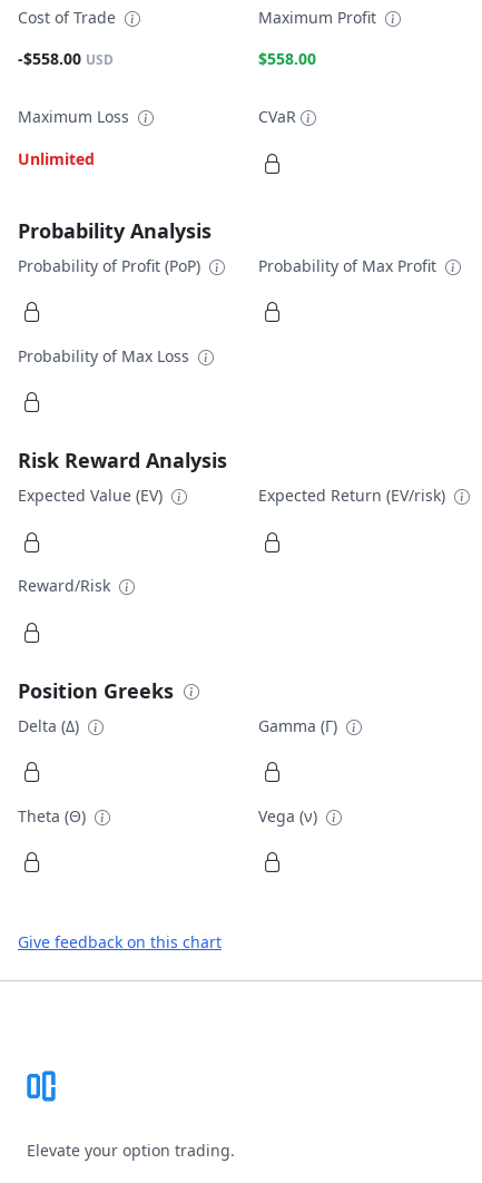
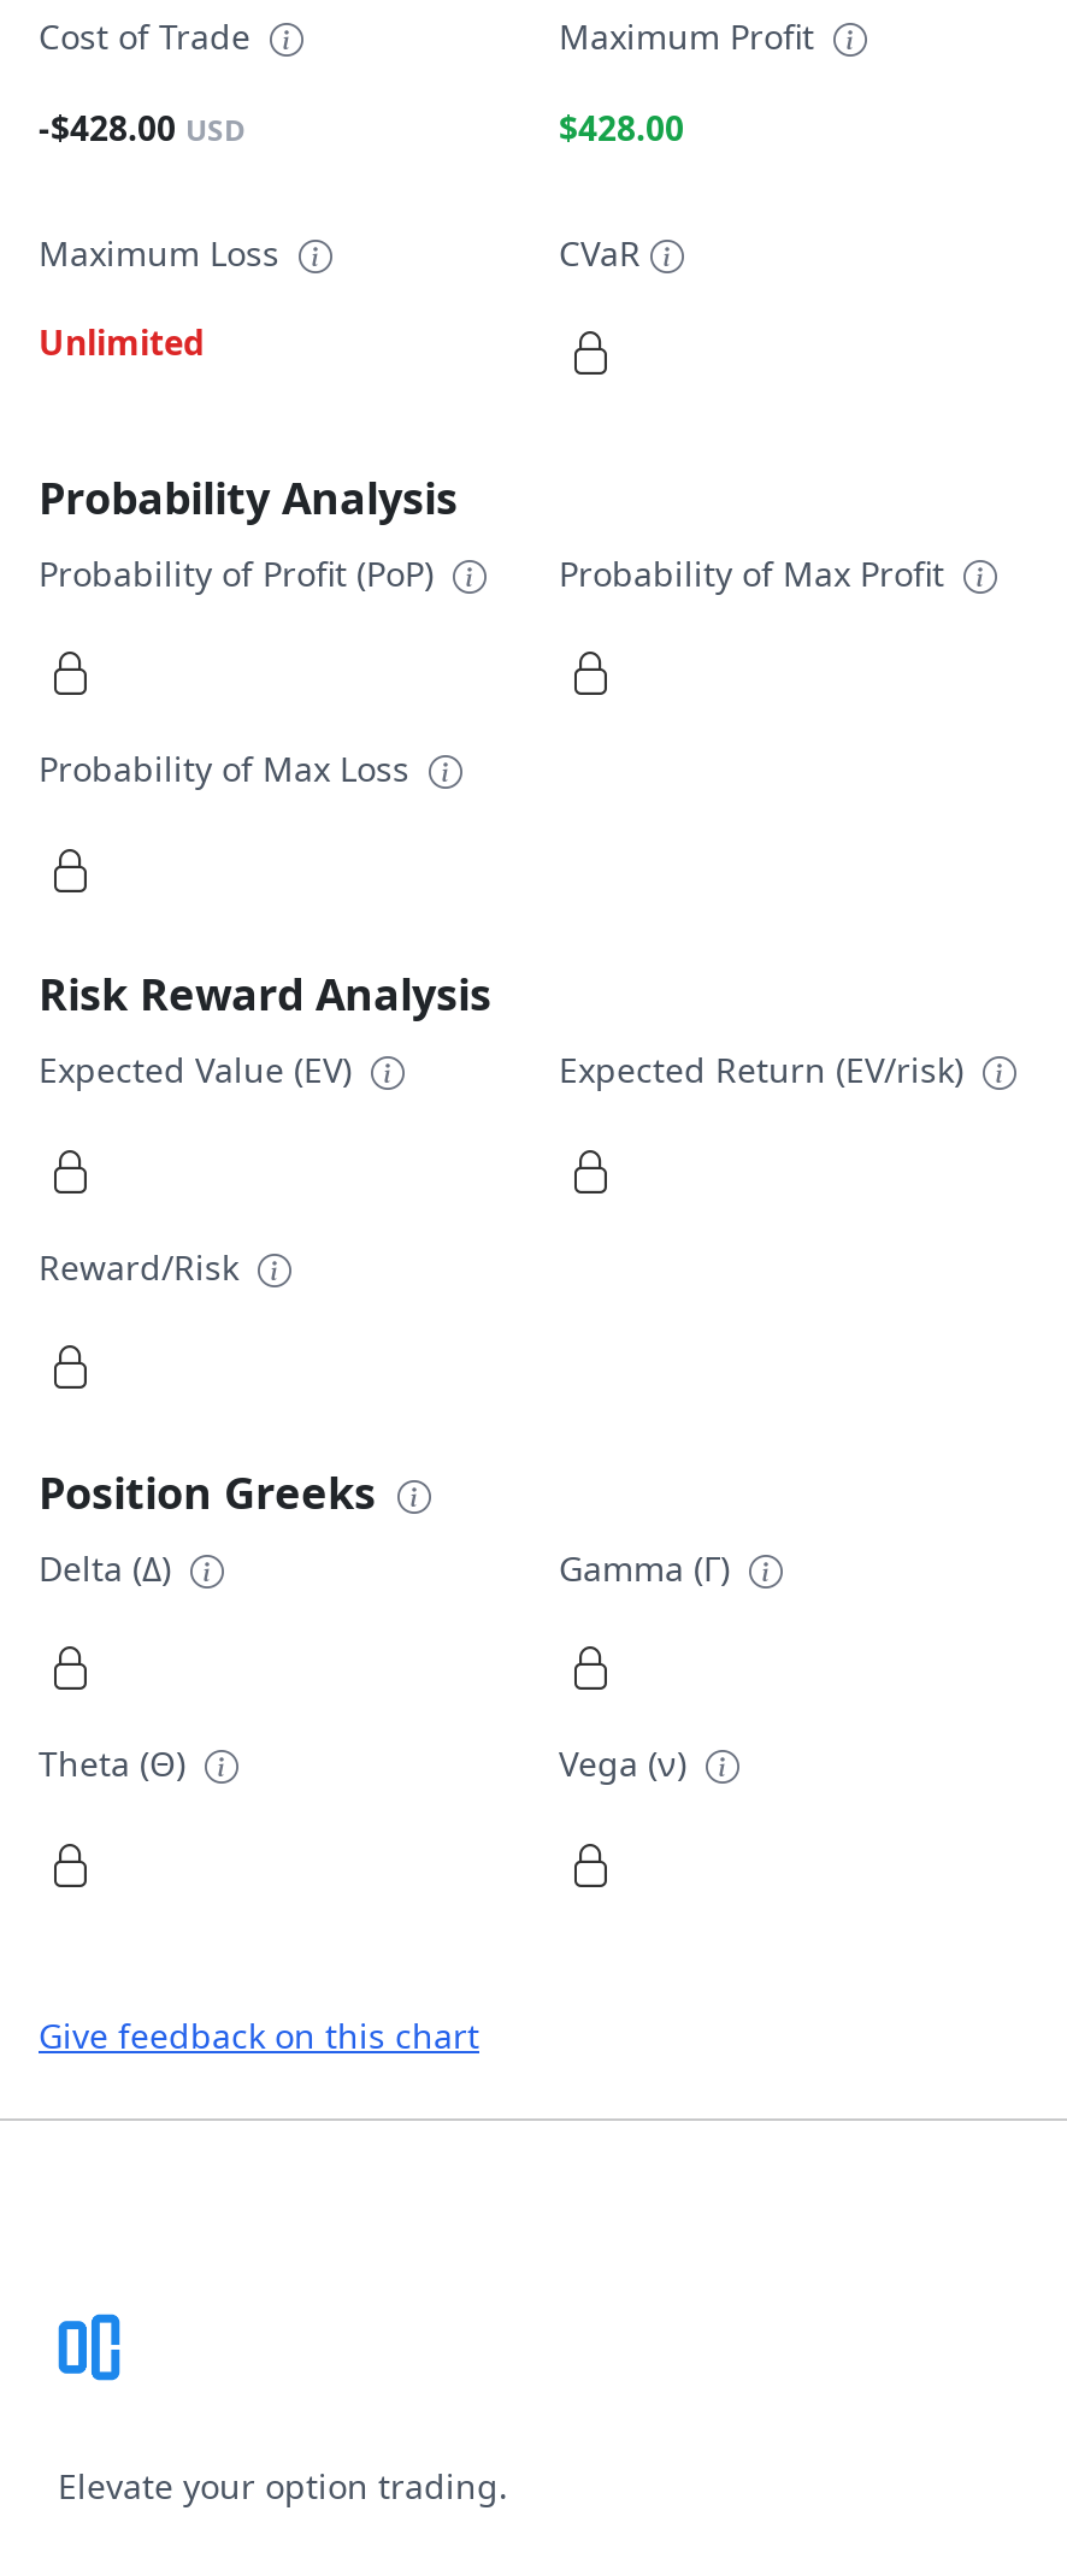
[18,48,114,69] -$558.00 USD -> [39,103,246,149] -$428.00 USD
[258,48,316,69] $558.00 -> [559,103,684,149] $428.00

